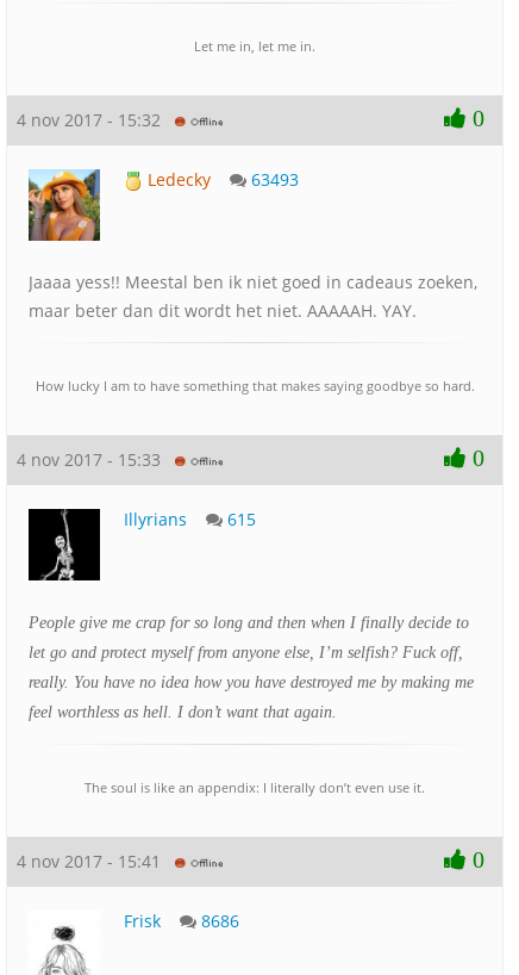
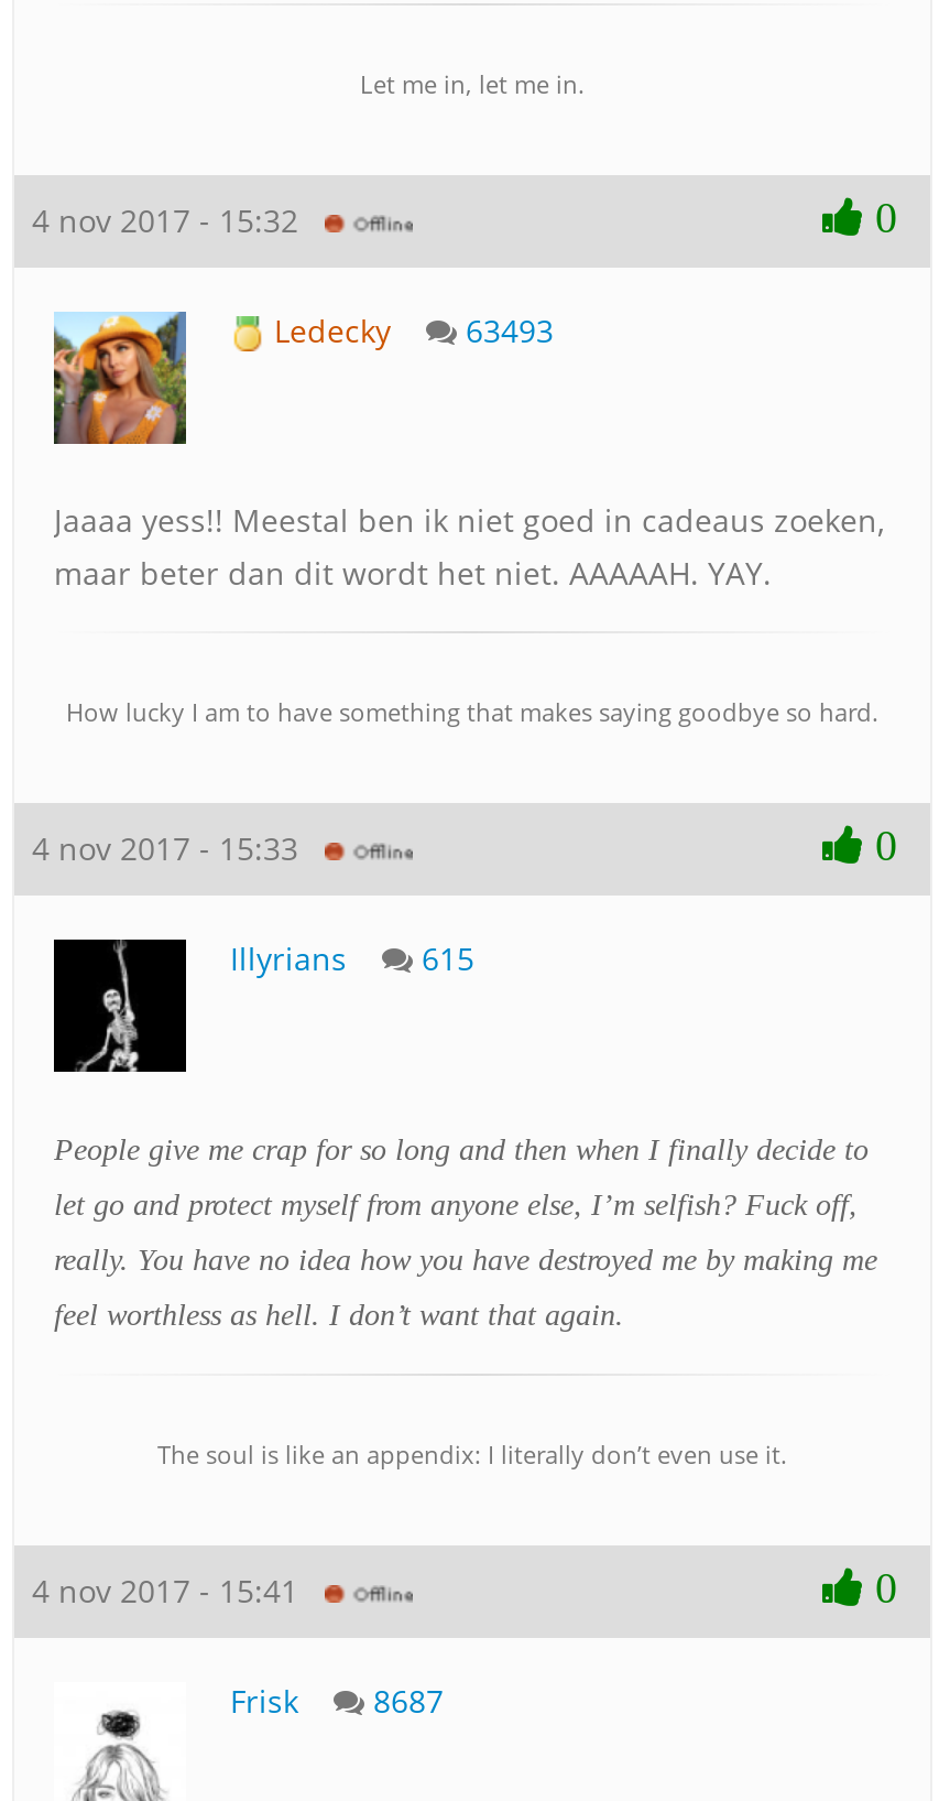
[124,909,239,932] Frisk 8686 -> [230,1680,444,1722] Frisk 8687

